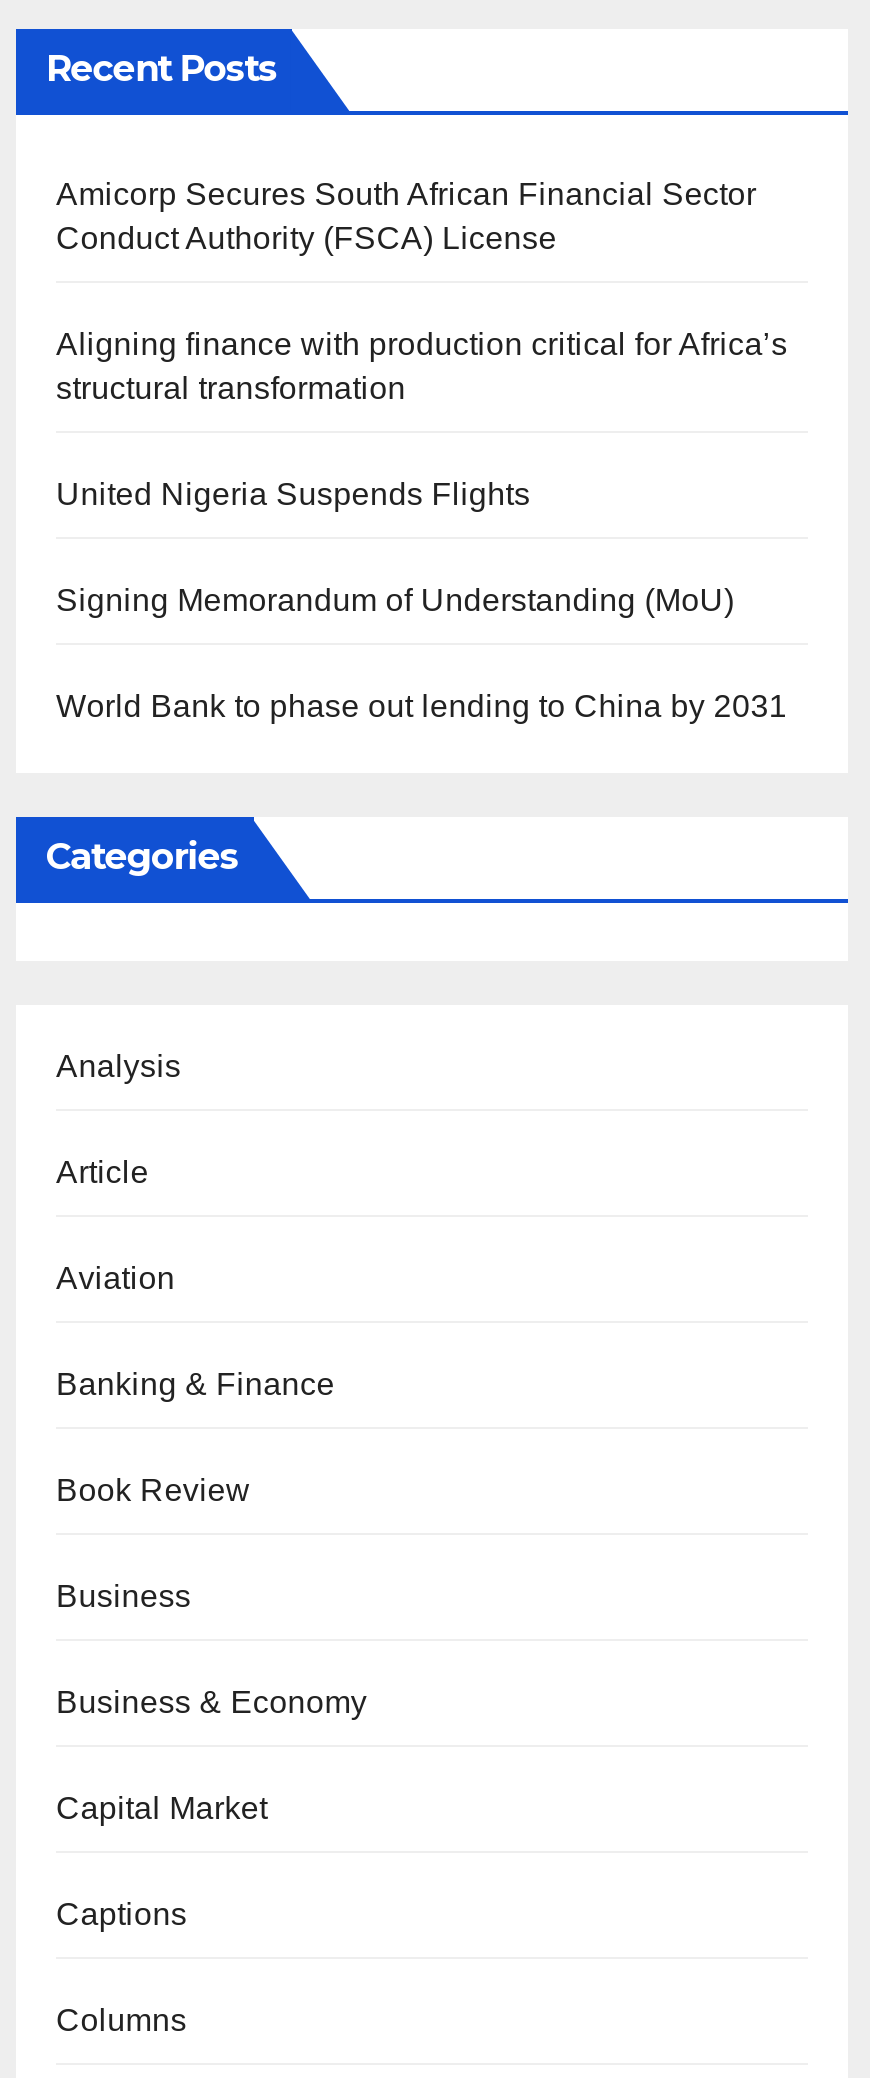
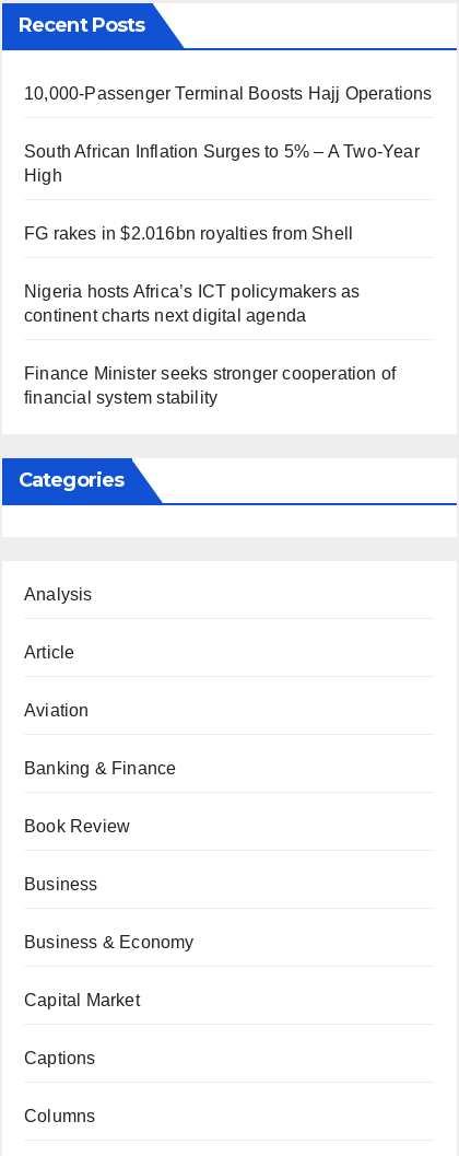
[56,176,756,254] Amicorp Secures South African Financial Sector | Conduct Authority (FSCA) License -> [24,84,432,102] 10,000-Passenger Terminal Boosts Hajj Operations
[56,326,788,404] Aligning finance with production critical for Africa’s | structural transformation -> [24,142,419,185] South African Inflation Surges to 5% – A Two-Year | High
[56,476,530,510] United Nigeria Suspends Flights -> [24,224,353,242] FG rakes in $2.016bn royalties from Shell
[56,582,734,616] Signing Memorandum of Understanding (MoU) -> [24,282,360,324] Nigeria hosts Africa’s ICT policymakers as | continent charts next digital agenda
[56,688,787,722] World Bank to phase out lending to China by 2031 -> [24,364,396,407] Finance Minister seeks stronger cooperation of | financial system stability

